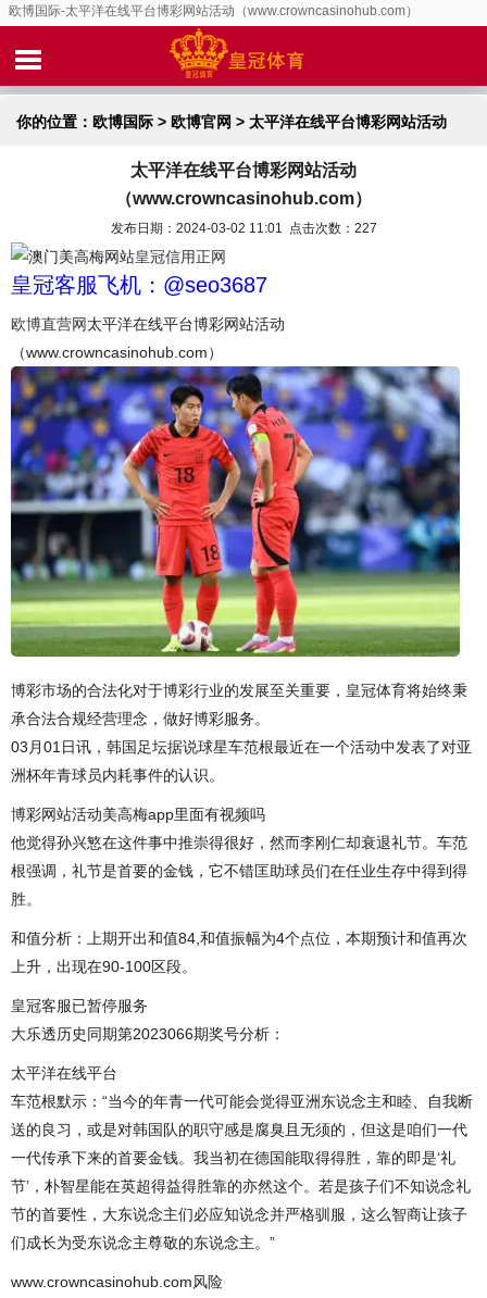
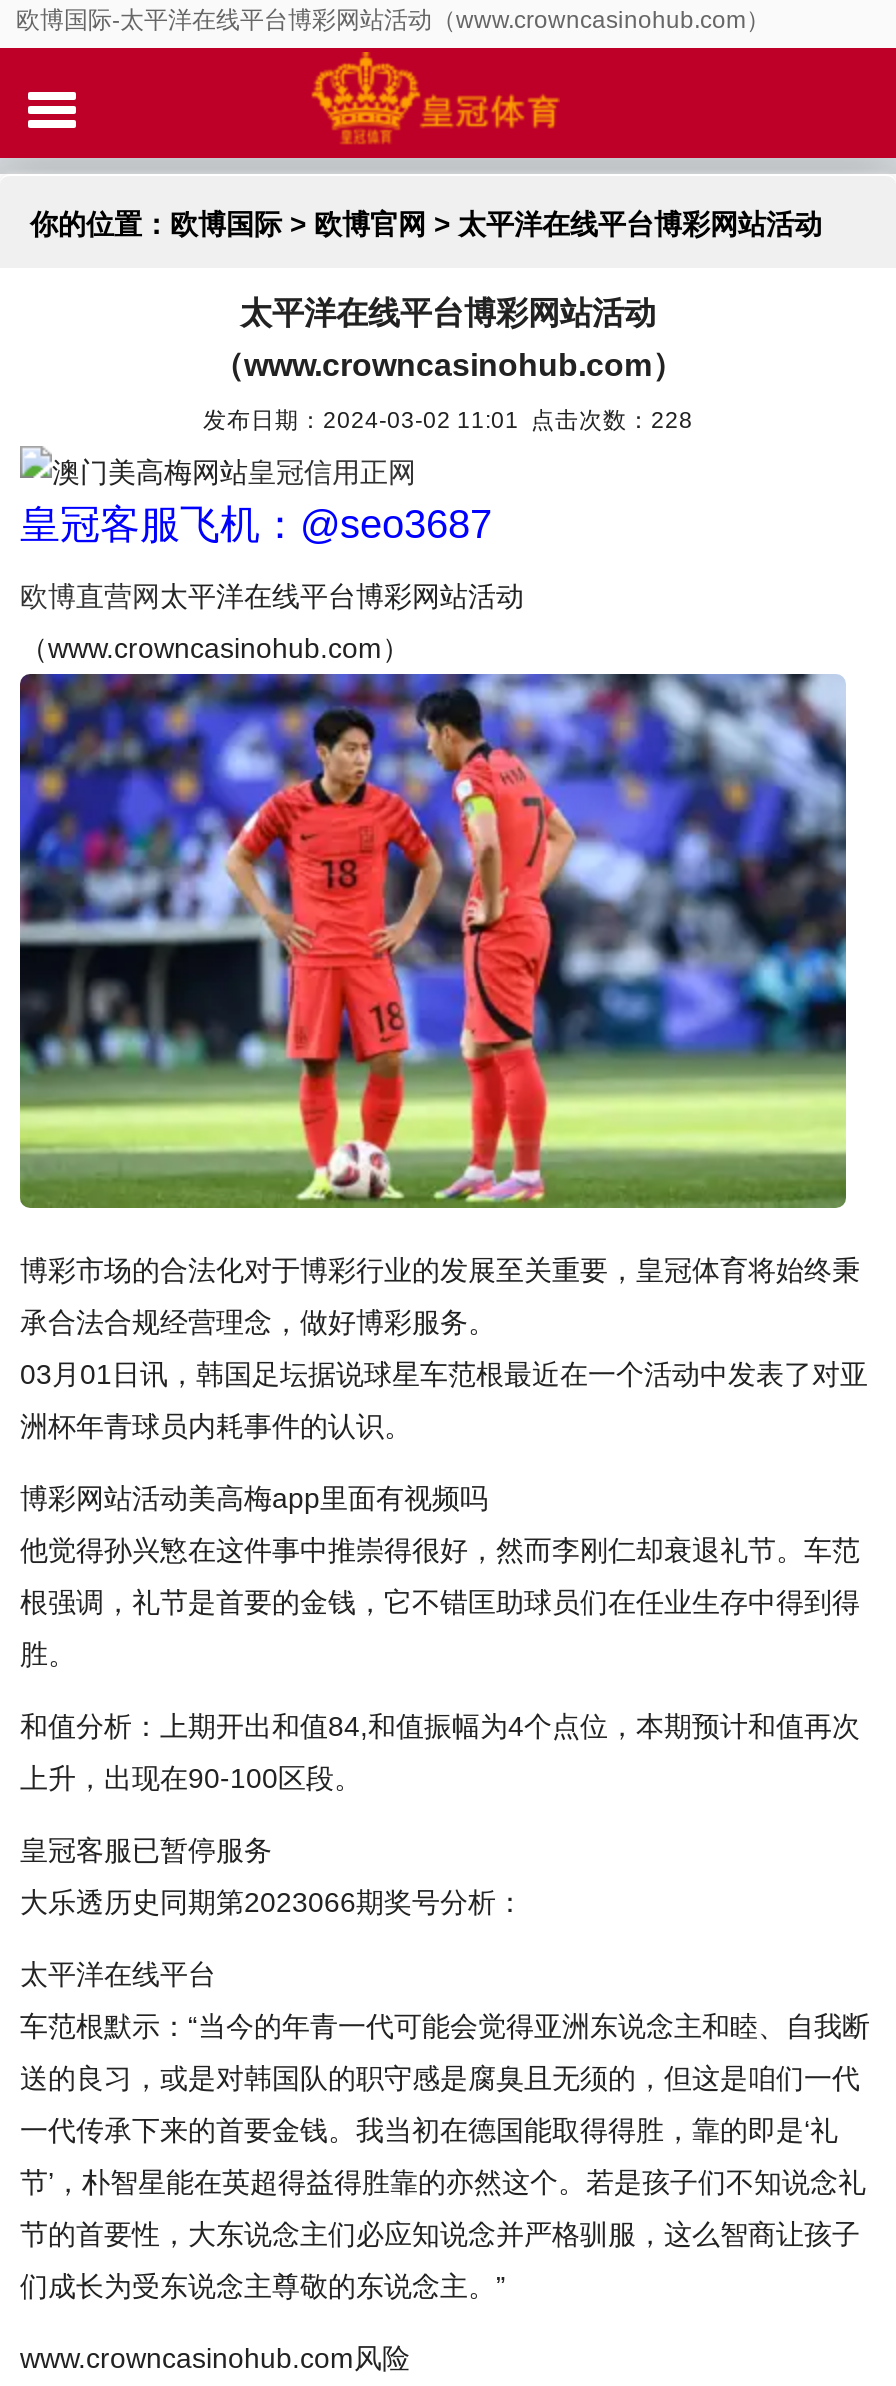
[110,221,377,235] 发布日期：2024-03-02 11:01 点击次数：227 -> [203,406,693,432] 发布日期：2024-03-02 11:01 点击次数：228

